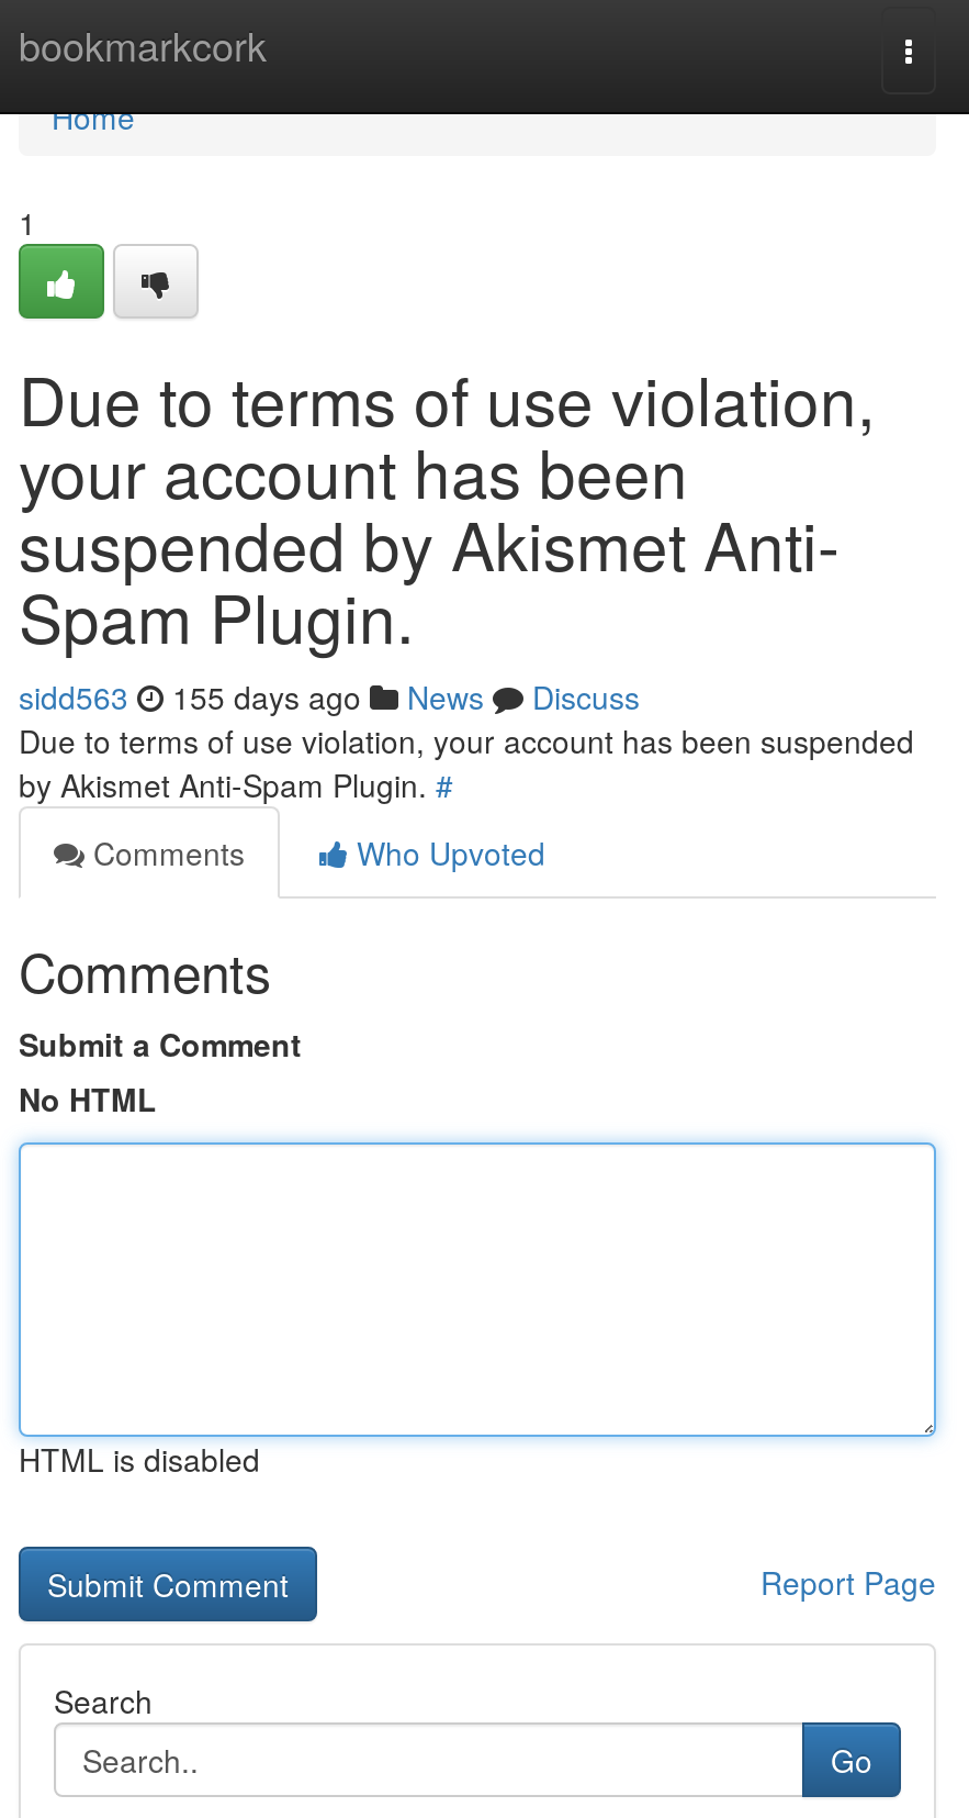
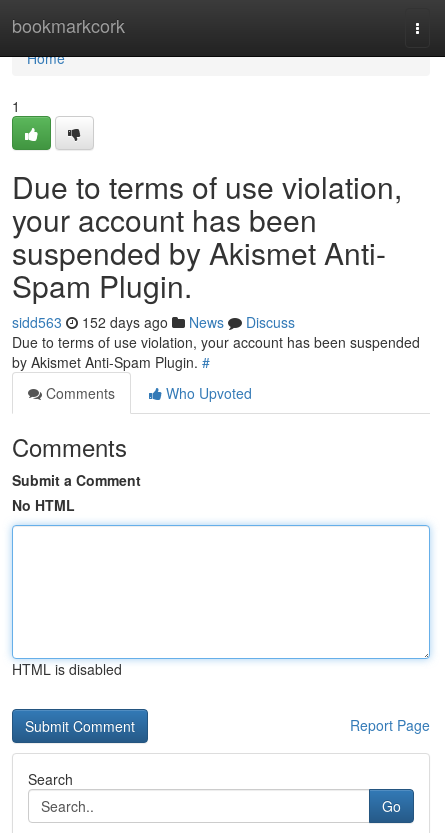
[19,674,640,718] sidd563 155 days ago News Discuss -> [12,312,295,332] sidd563 152 days ago News Discuss

